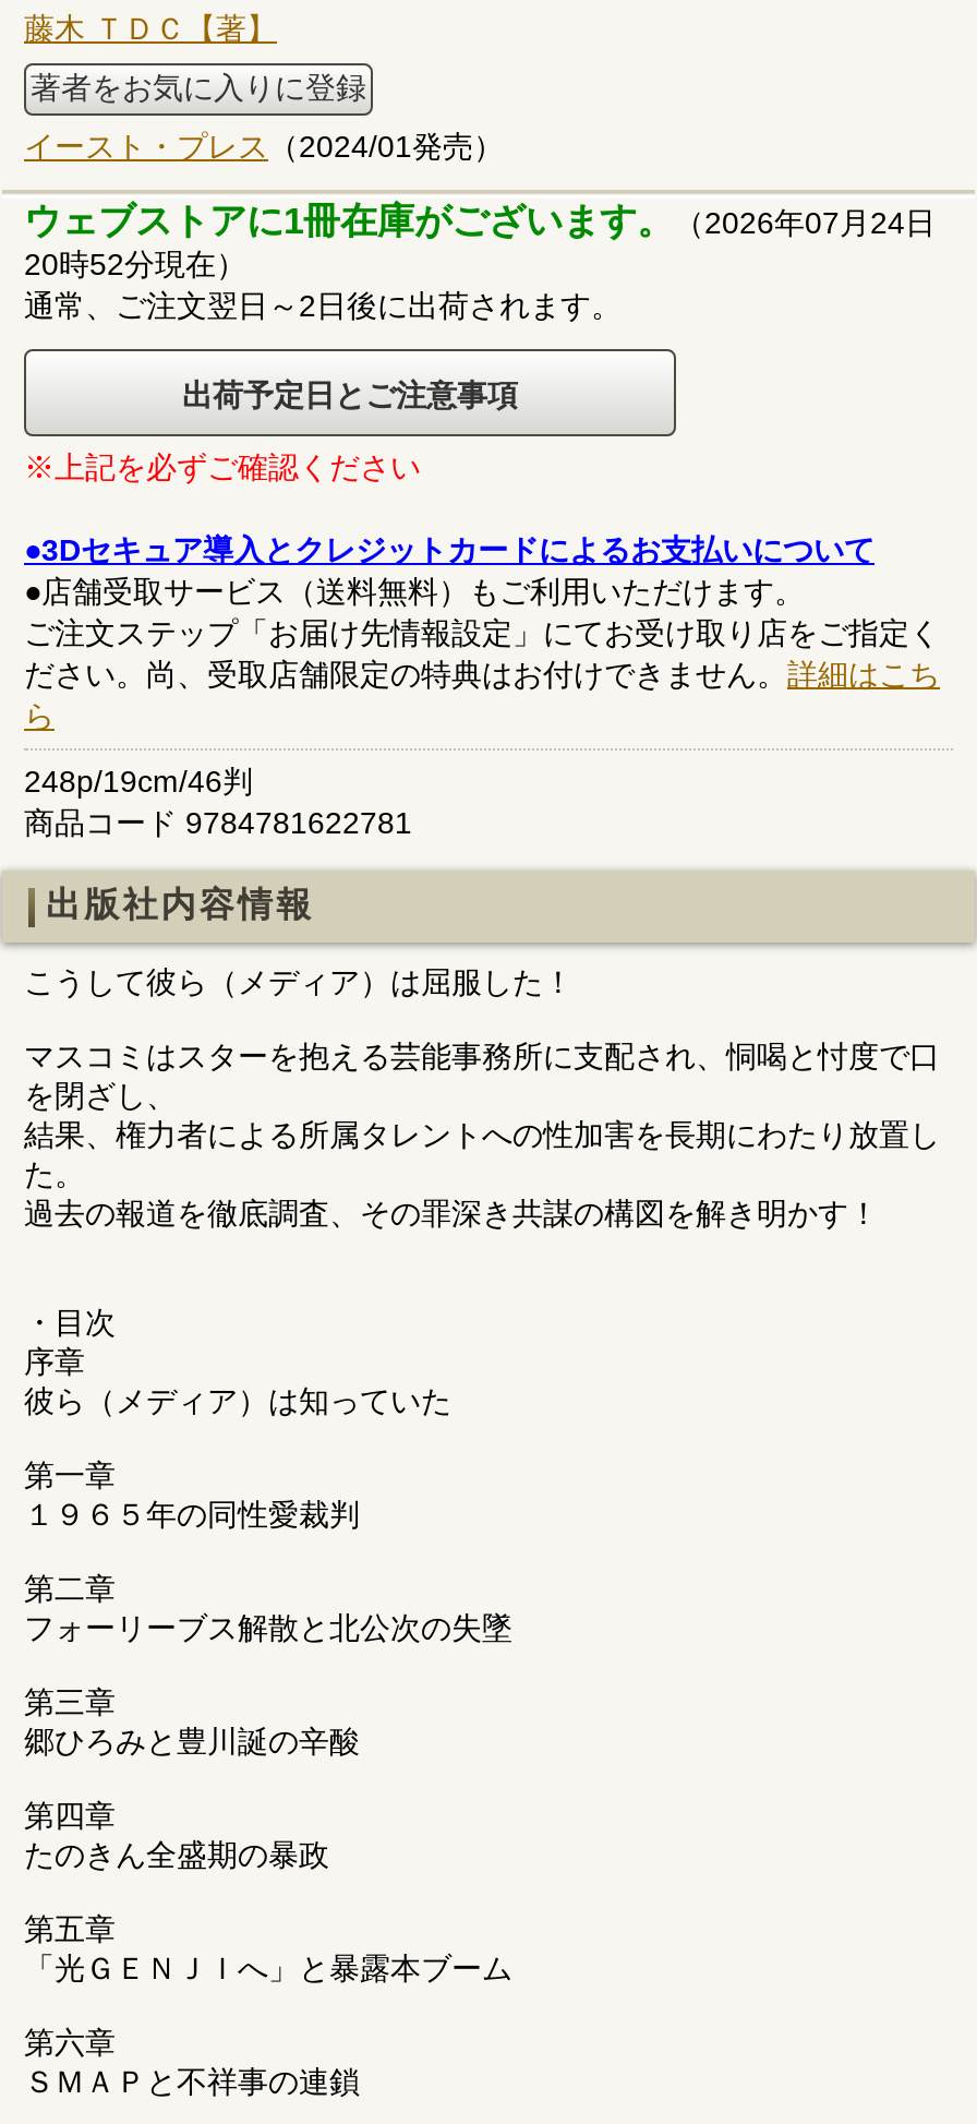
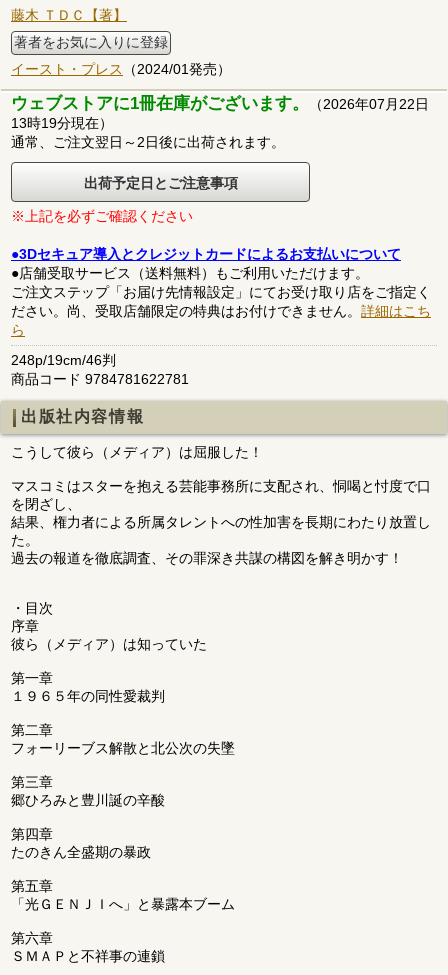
[24,200,936,242] ウェブストアに1冊在庫がございます。（2026年07月24日 -> [11,94,429,113] ウェブストアに1冊在庫がございます。（2026年07月22日
[24,246,246,281] 20時52分現在） -> [11,115,113,131] 13時19分現在）

